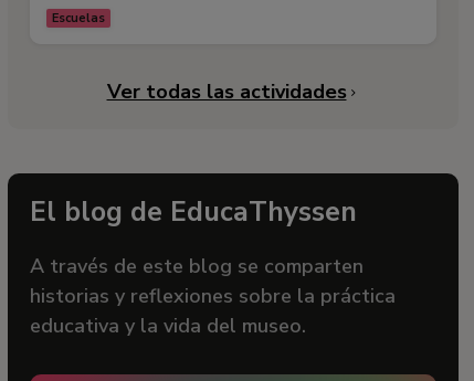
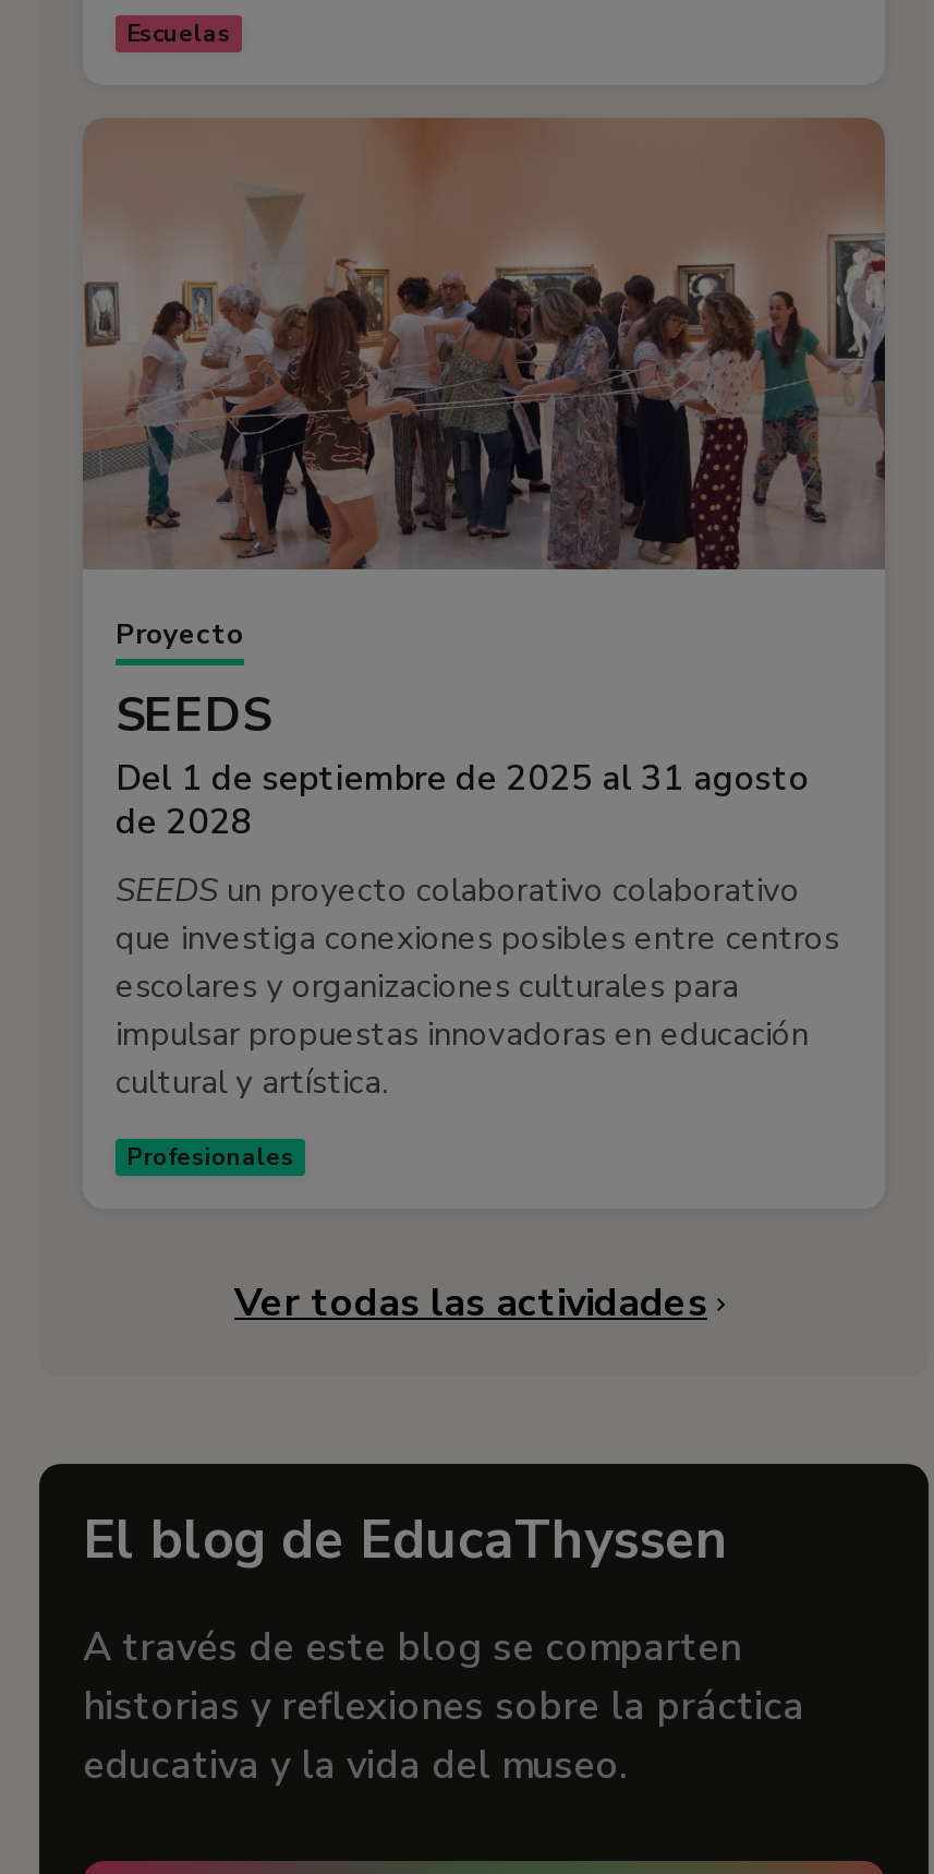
none -> [81,116,887,1174] [image] | Proyecto | SEEDS | Del 1 de septiembre de 2025 al 31 agosto | de 2028 | SEEDS un proyecto colaborativo colaborativo | que investiga conexiones posibles entre centros | escolares y organizaciones culturales para | impulsar propuestas innovadoras en educación | cultural y artística. | Profesionales

